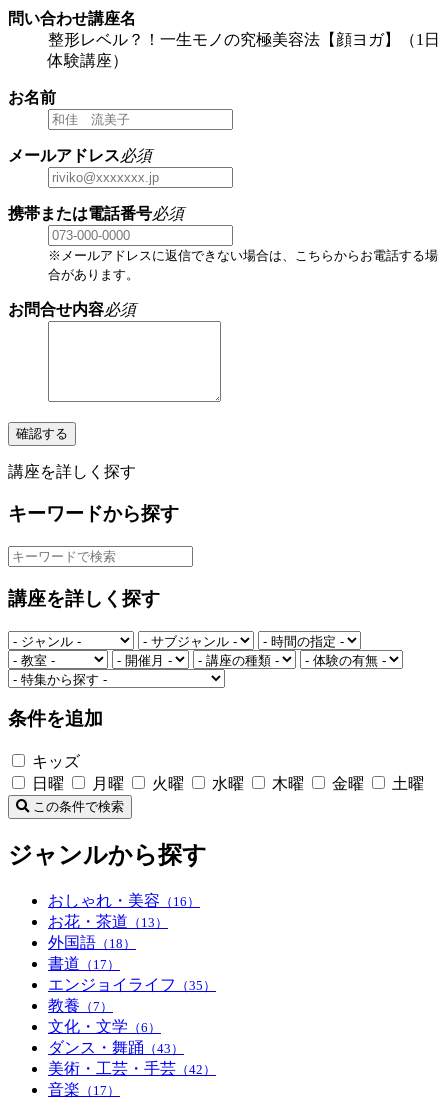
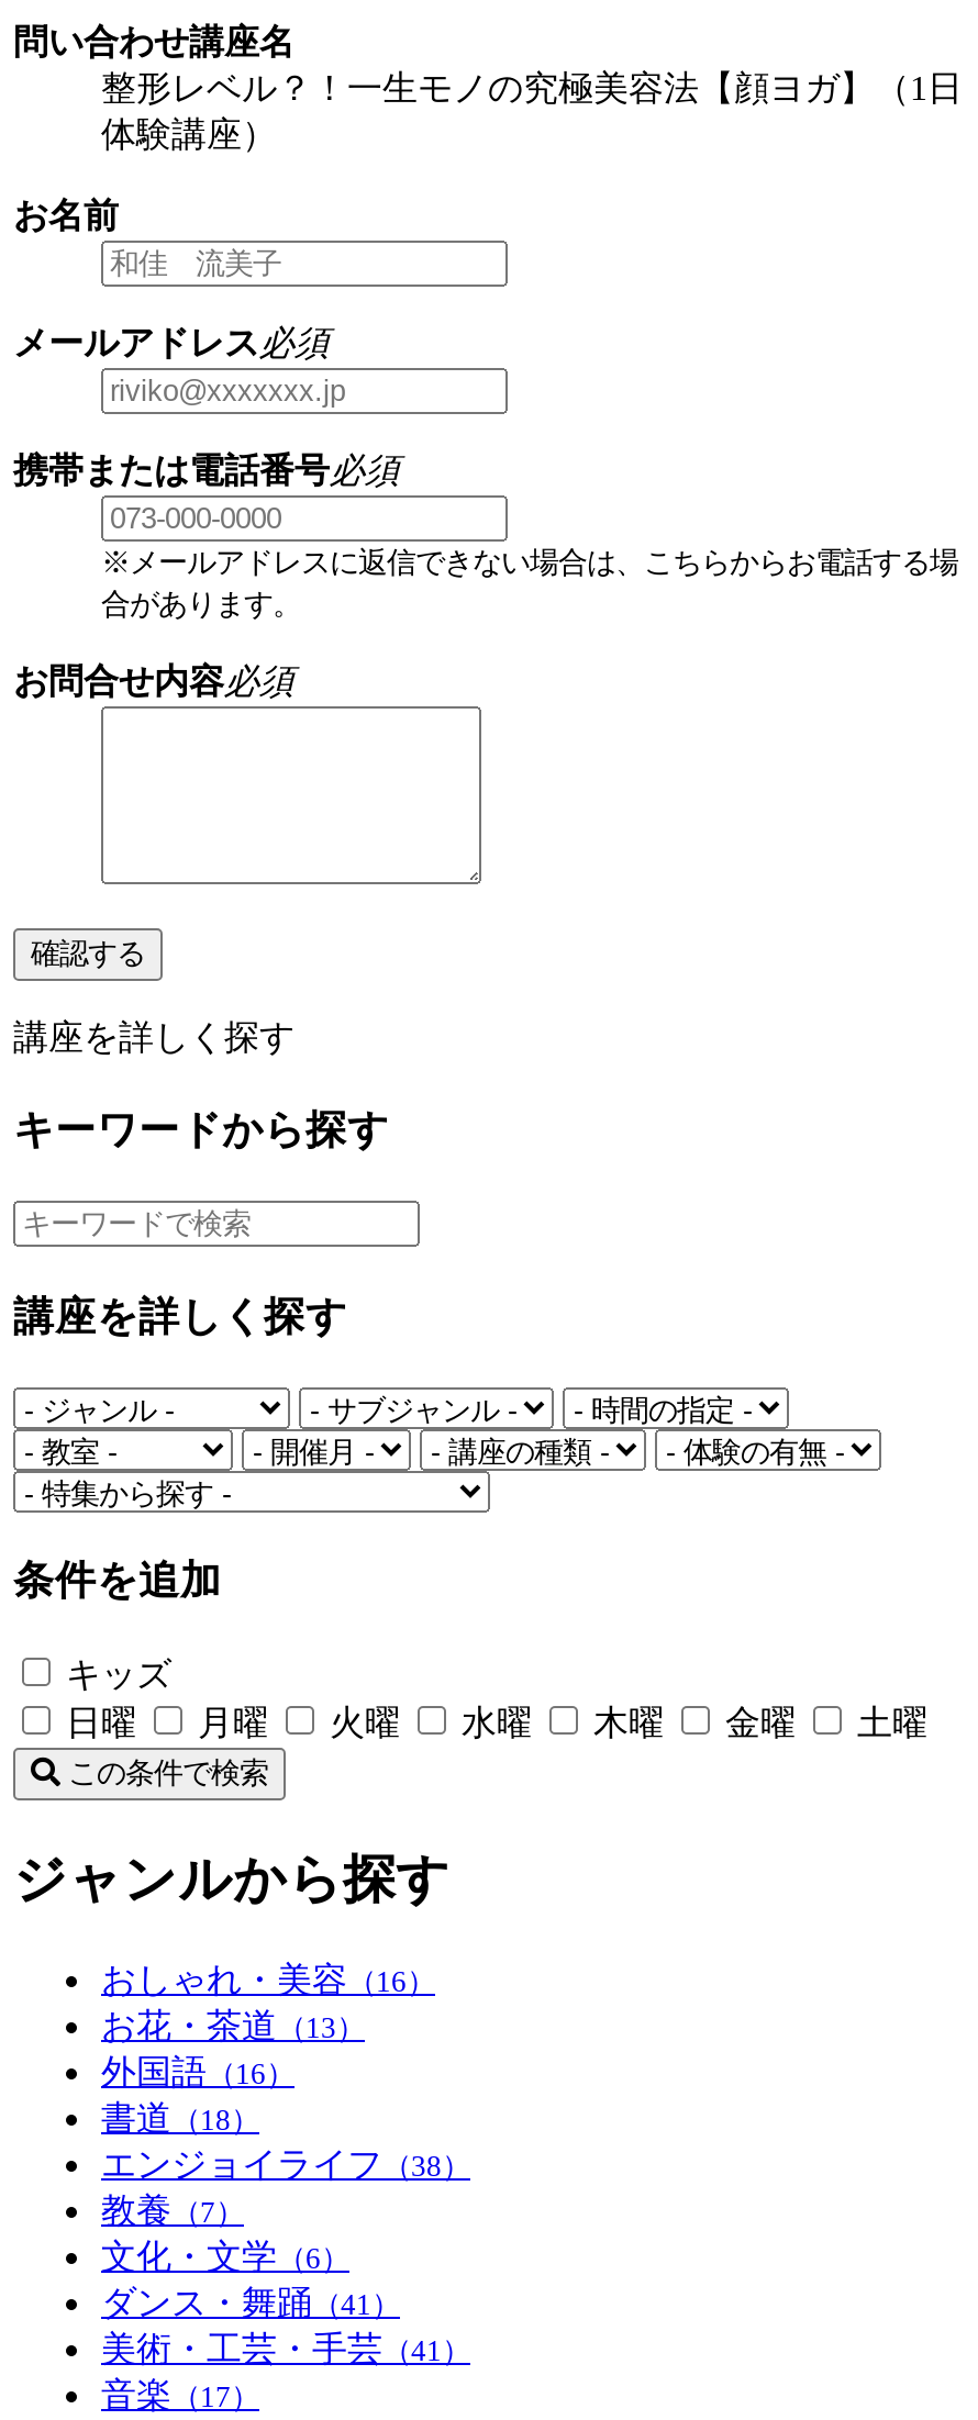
[48,934,136,951] 外国語（18） -> [101,2053,294,2090] 外国語（16）
[48,955,120,972] 書道（17） -> [101,2099,259,2136] 書道（18）
[48,976,216,993] エンジョイライフ（35） -> [101,2145,470,2182] エンジョイライフ（38）
[48,1039,184,1056] ダンス・舞踊（43） -> [101,2283,400,2321] ダンス・舞踊（41）
[48,1060,216,1077] 美術・工芸・手芸（42） -> [101,2329,470,2367] 美術・工芸・手芸（41）

